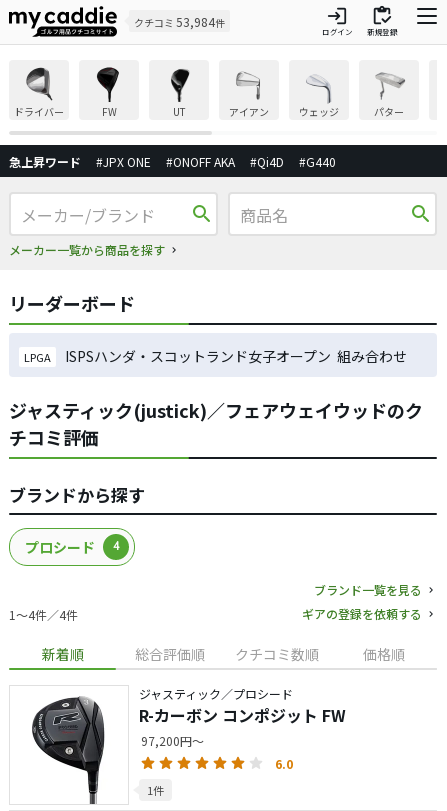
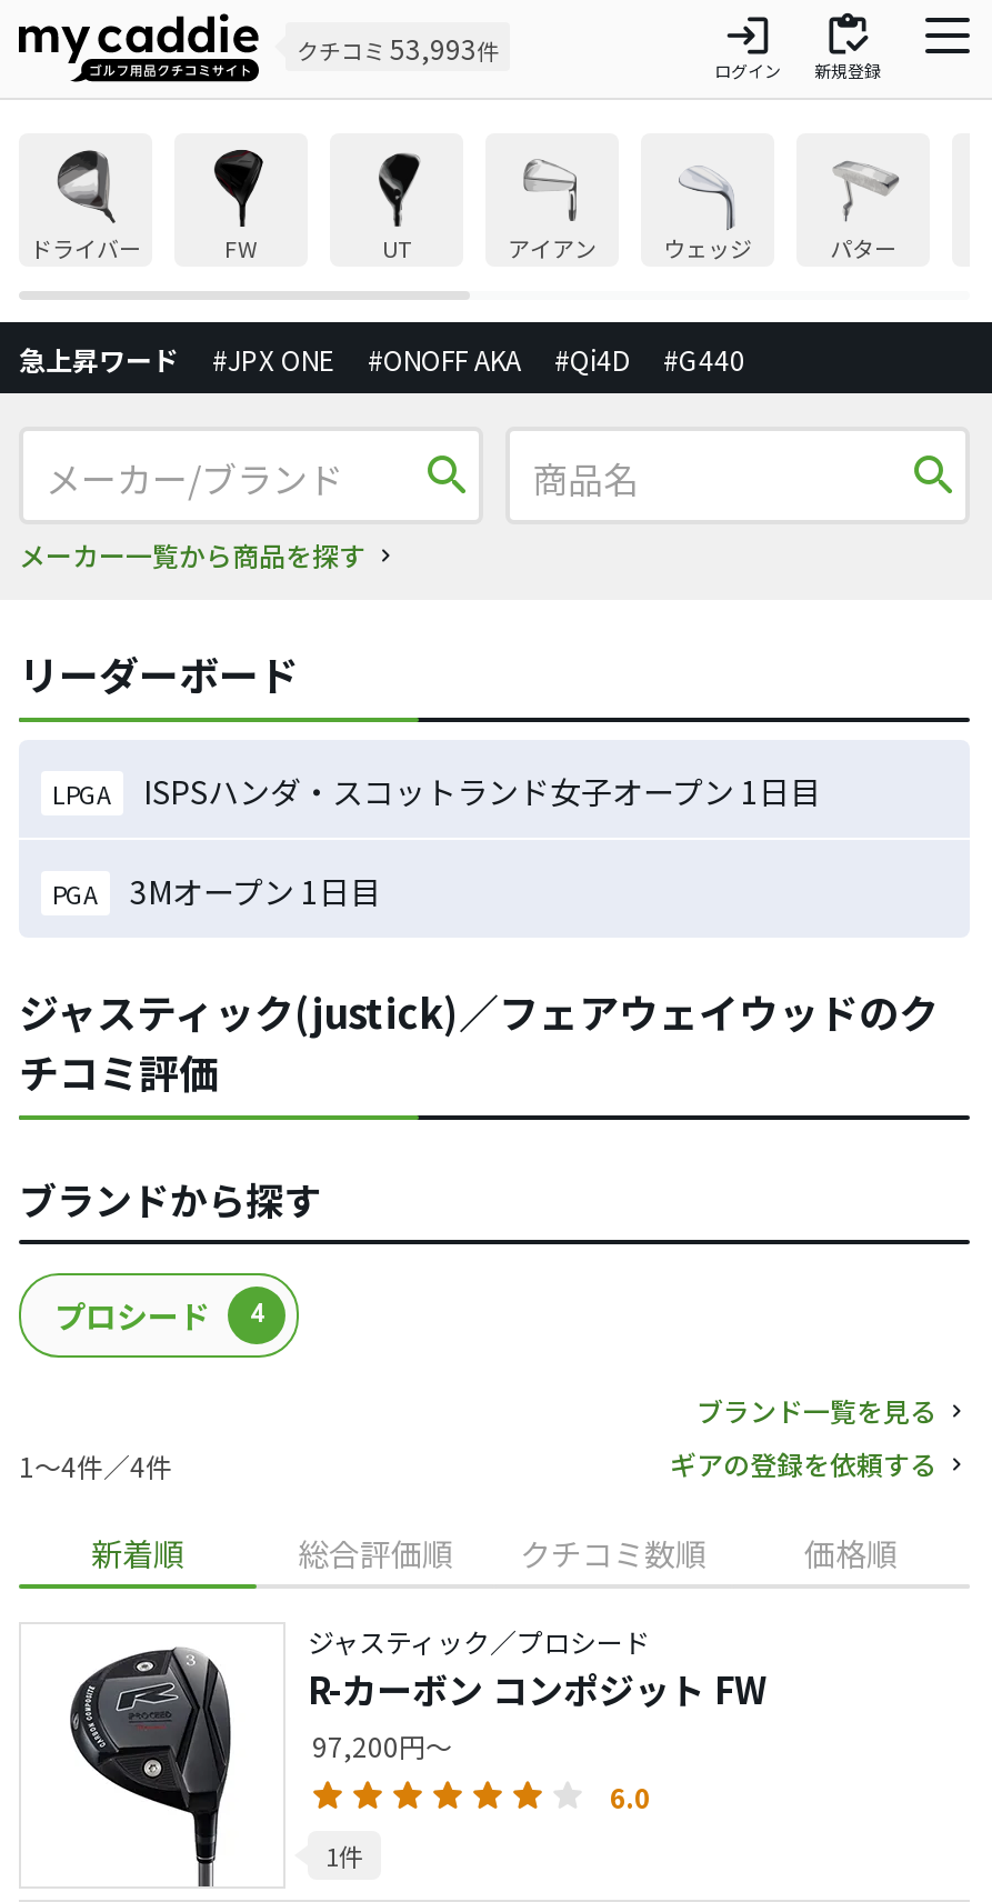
[134,13,225,30] クチコミ53,984件 -> [297,29,499,67] クチコミ53,993件
[65,346,407,366] ISPSハンダ・スコットランド女子オープン 組み合わせ -> [52,769,821,913] ISPSハンダ・スコットランド女子オープン 1日目 | PGA | 3Mオープン 1日目

